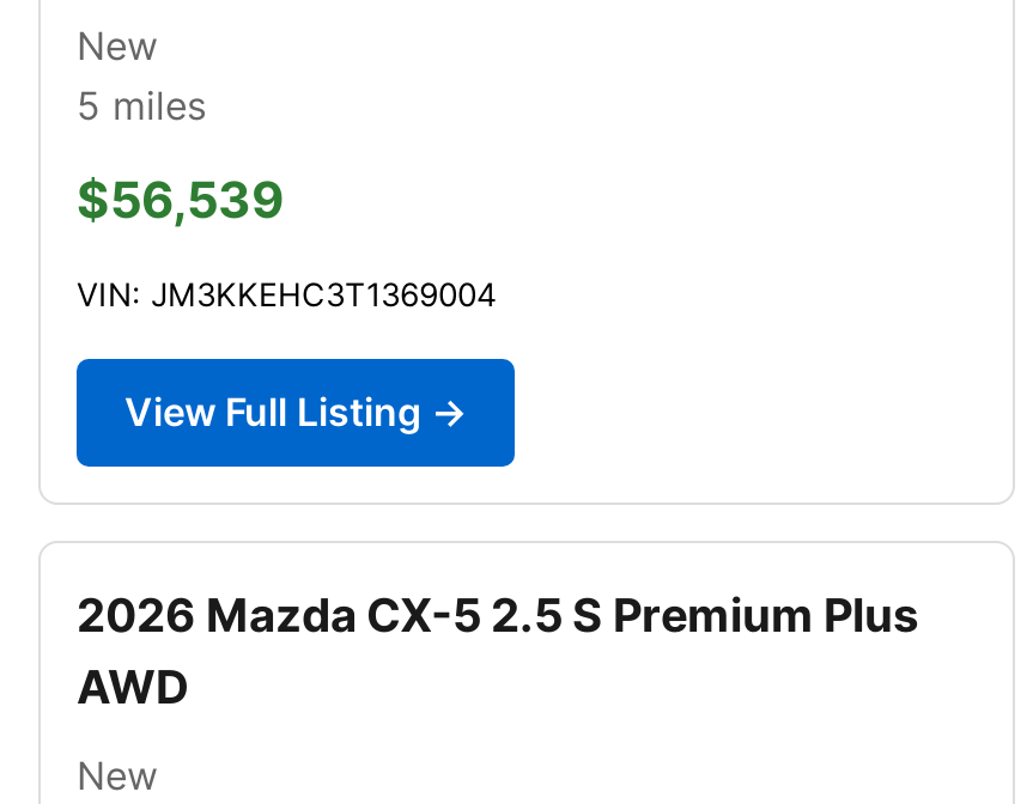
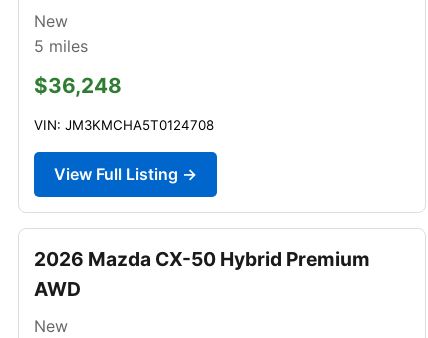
[77,170,285,229] $56,539 -> [34,73,122,98] $36,248
[77,275,498,313] VIN: JM3KKEHC3T1369004 -> [34,117,214,133] VIN: JM3KMCHA5T0124708
[77,586,919,643] 2026 Mazda CX-5 2.5 S Premium Plus -> [34,247,370,271] 2026 Mazda CX-50 Hybrid Premium

